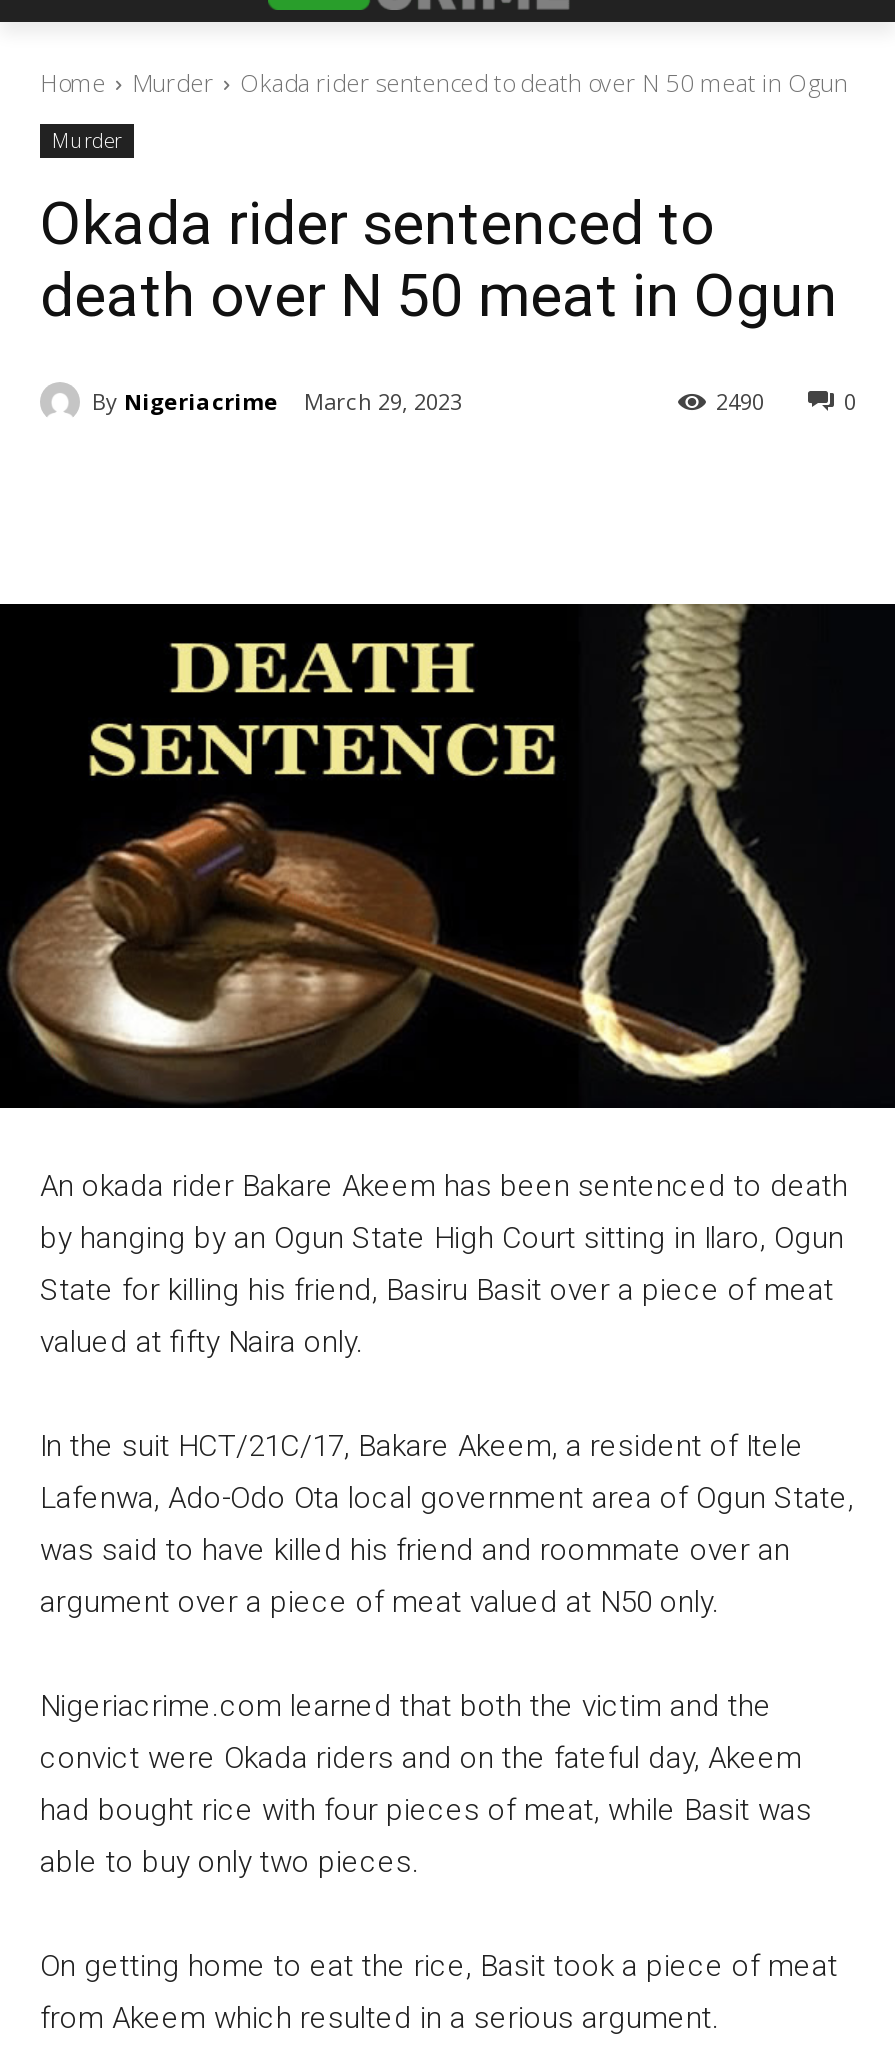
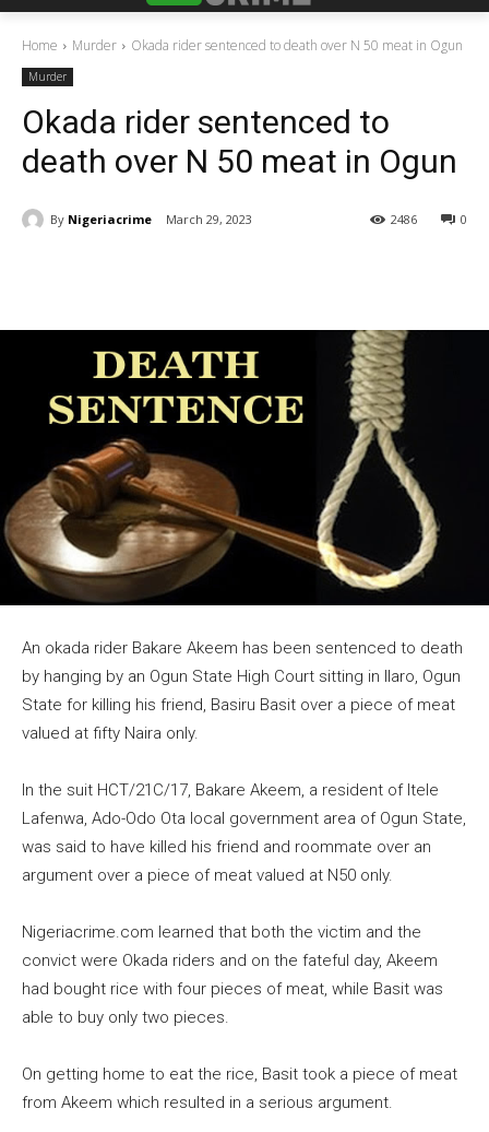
[716,386,764,416] 2490 -> [391,211,417,227] 2486

